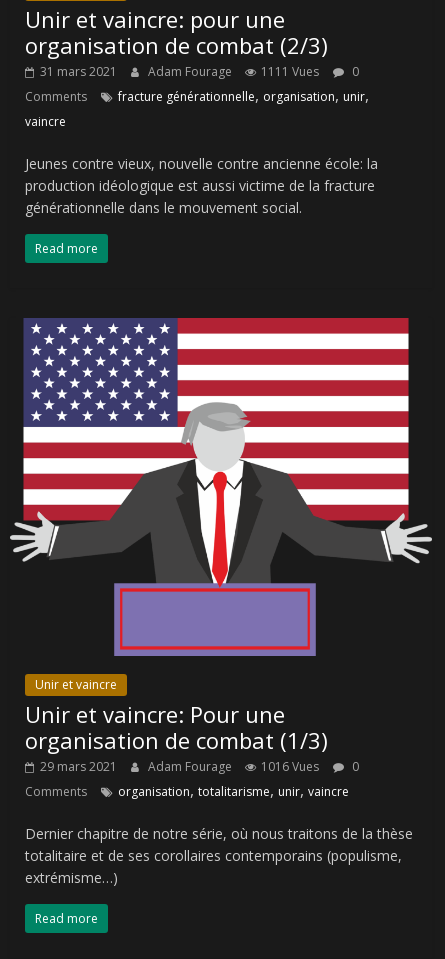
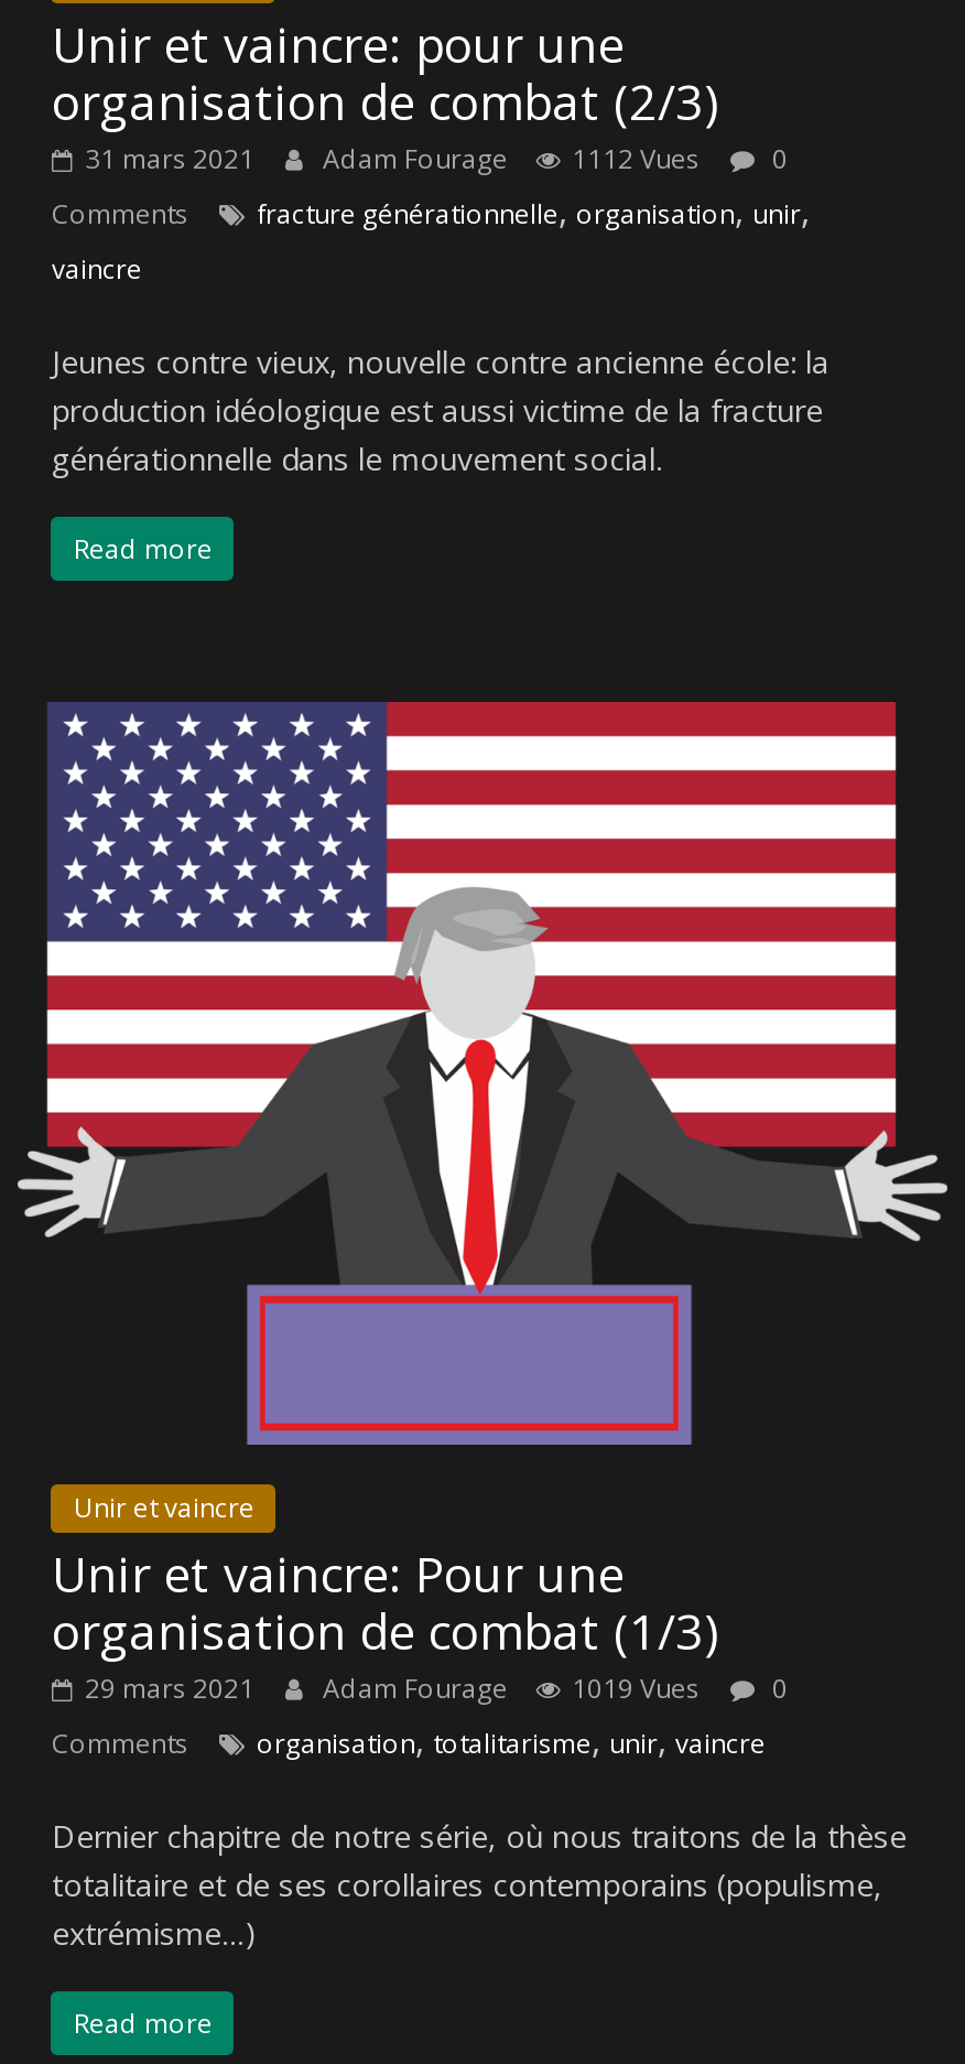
[40,63,359,80] 31 mars 2021 Adam Fourage 1111 Vues 0 -> [85,139,787,177] 31 mars 2021 Adam Fourage 1112 Vues 0
[40,758,359,775] 29 mars 2021 Adam Fourage 1016 Vues 0 -> [85,1670,787,1708] 29 mars 2021 Adam Fourage 1019 Vues 0

